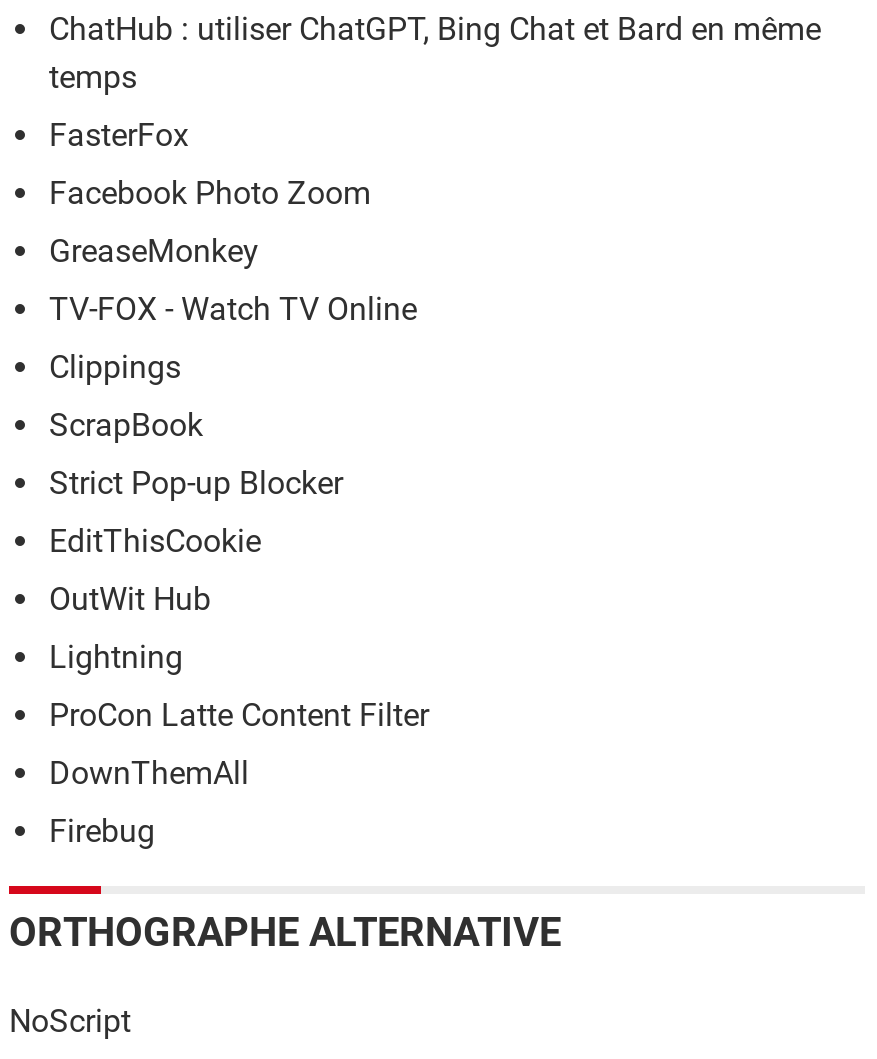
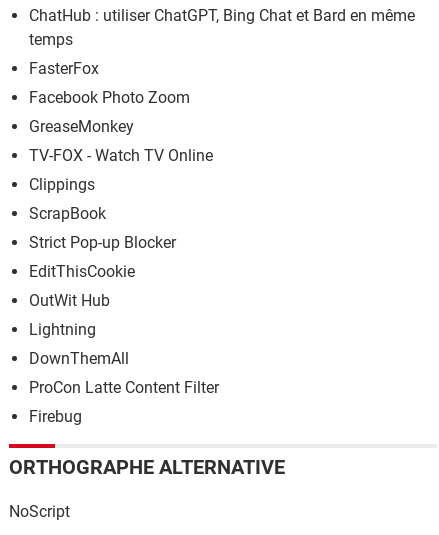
moved [49,696,429,734] -> [29,378,219,397]: ProCon Latte Content Filter
moved [49,754,249,792] -> [29,349,129,368]: DownThemAll

